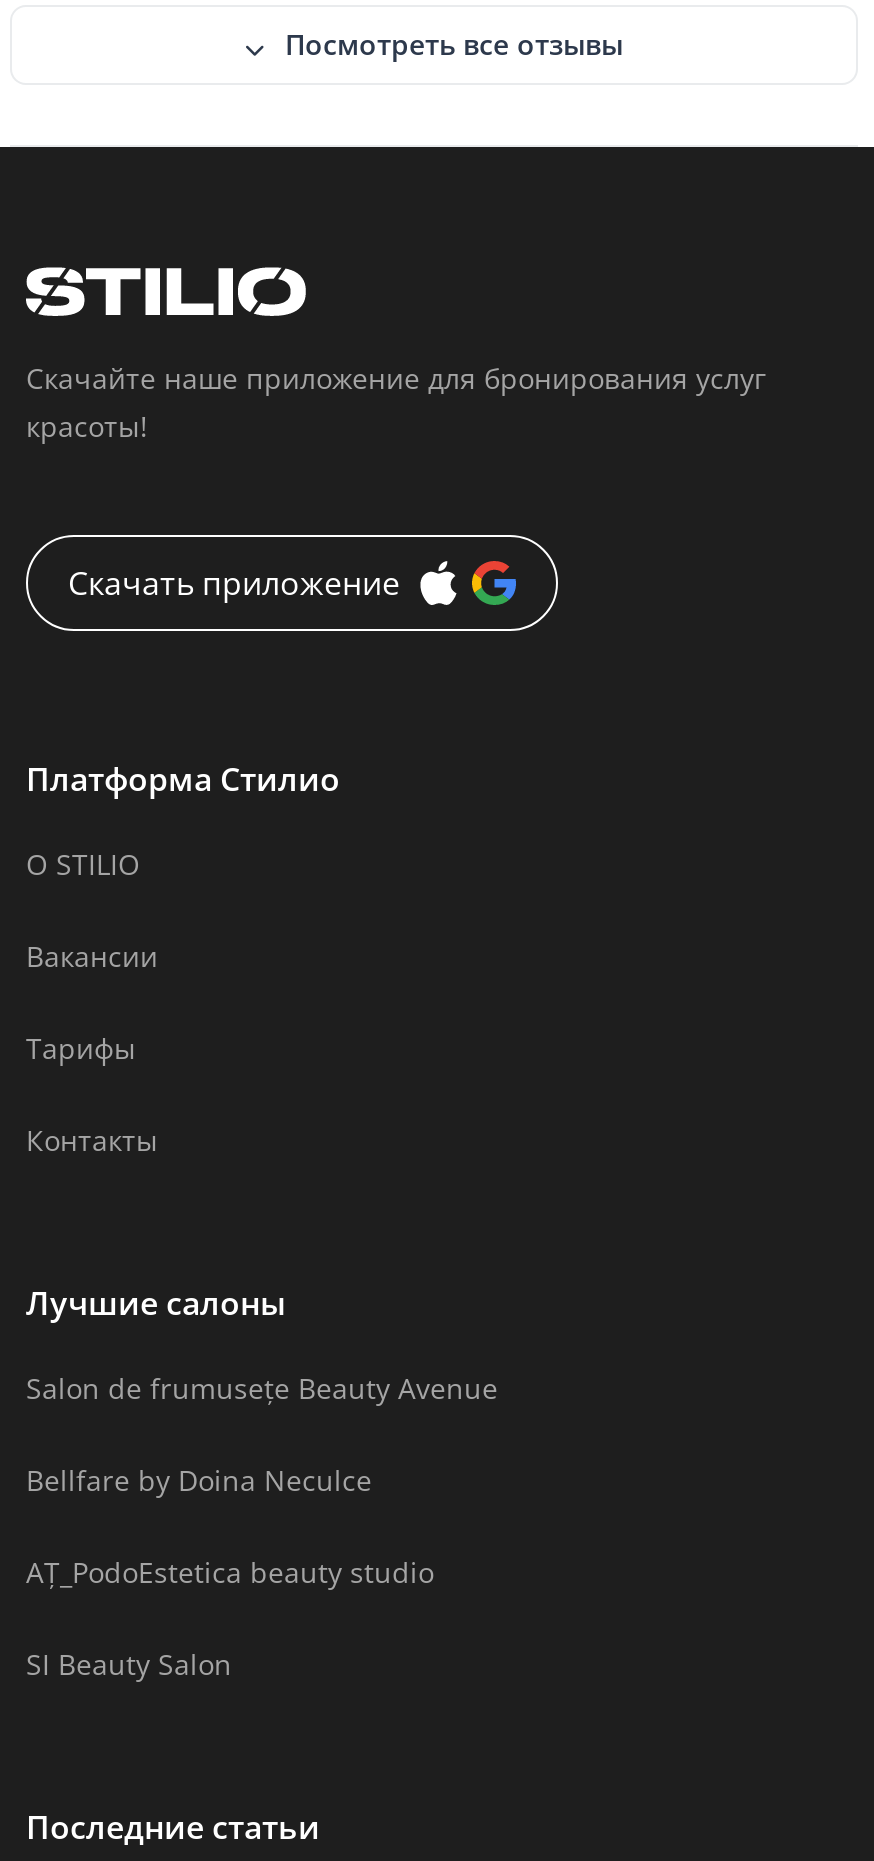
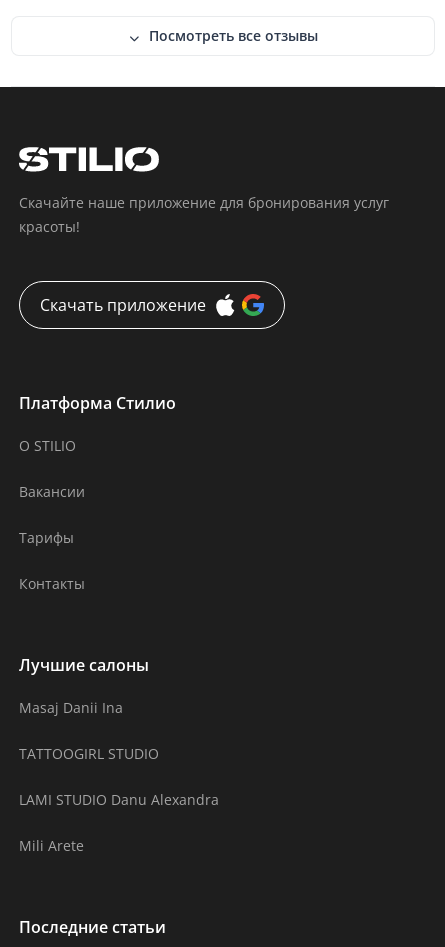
[26,1368,498,1406] Salon de frumusețe Beauty Avenue -> [19,697,123,716] Masaj Danii Ina
[26,1460,372,1498] Bellfare by Doina Neculce -> [19,743,159,762] TATTOOGIRL STUDIO
[26,1552,434,1590] AȚ_PodoEstetica beauty studio -> [19,789,219,808] LAMI STUDIO Danu Alexandra
[26,1644,232,1682] SI Beauty Salon -> [19,835,84,854] Mili Arete

